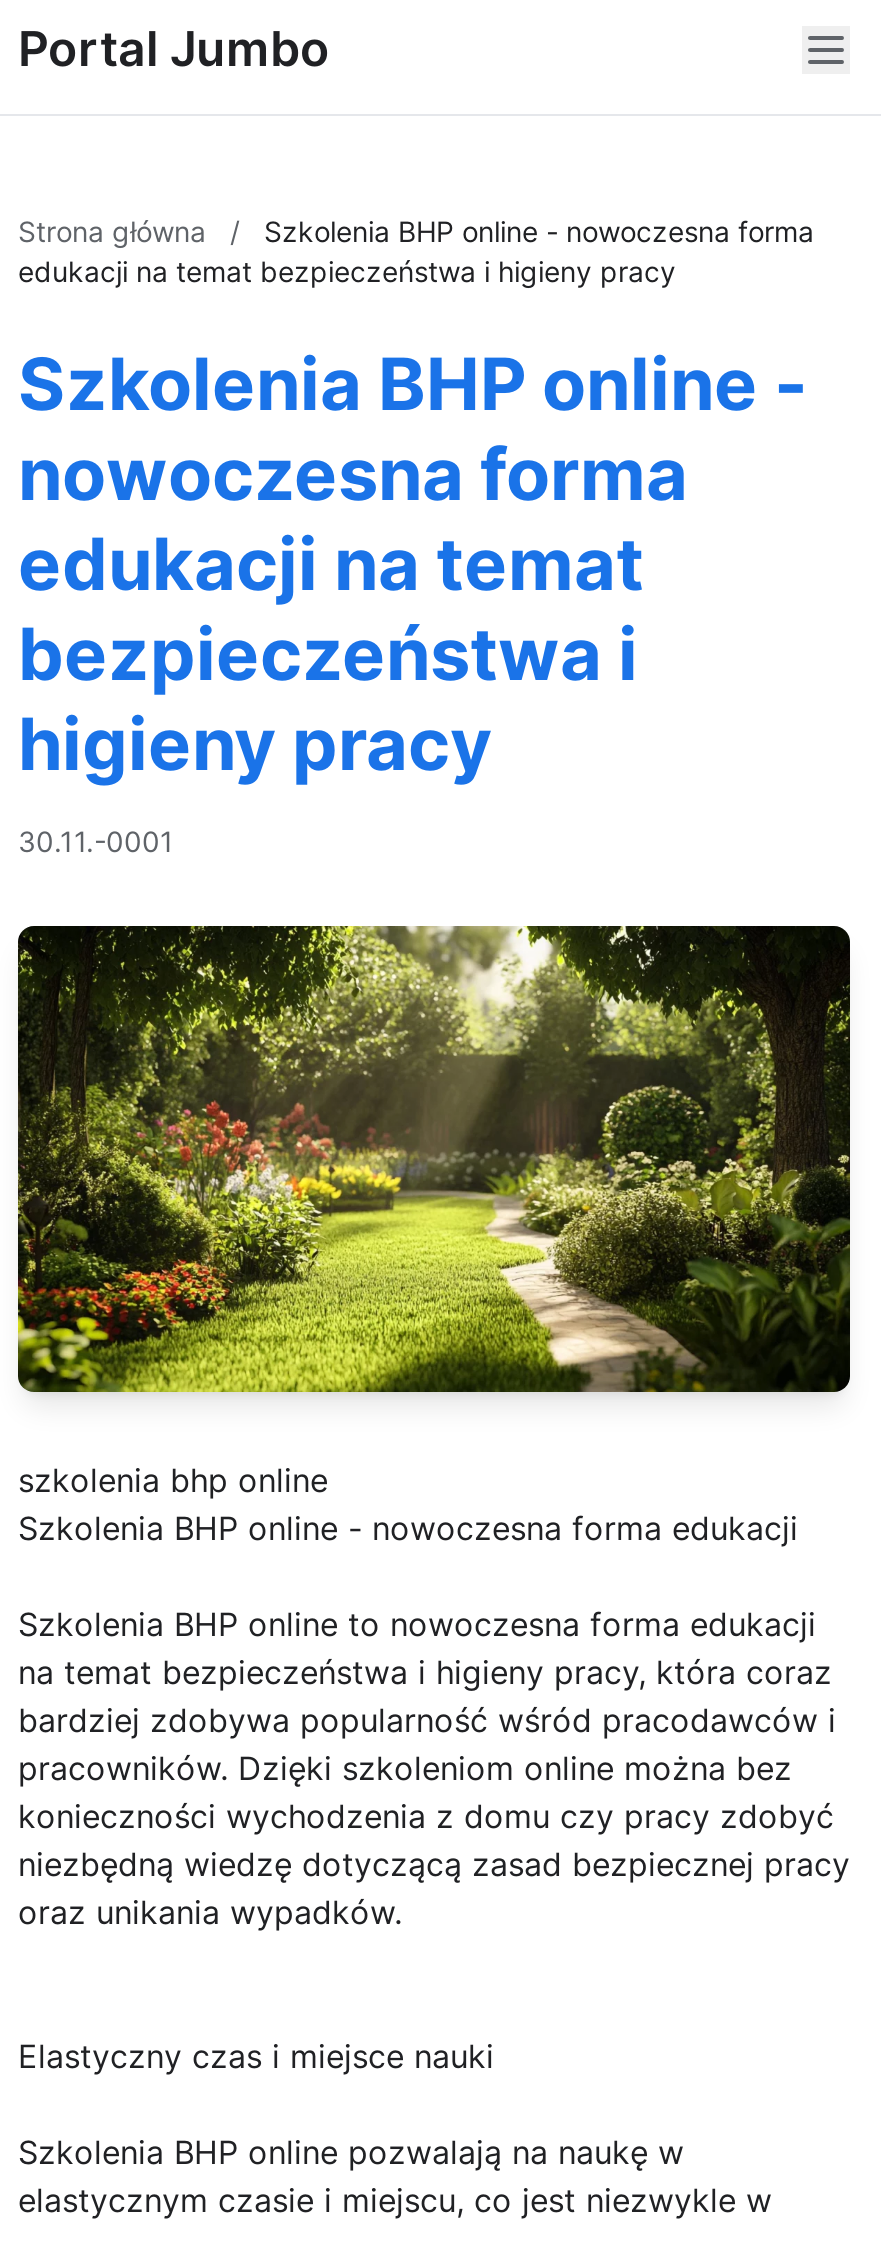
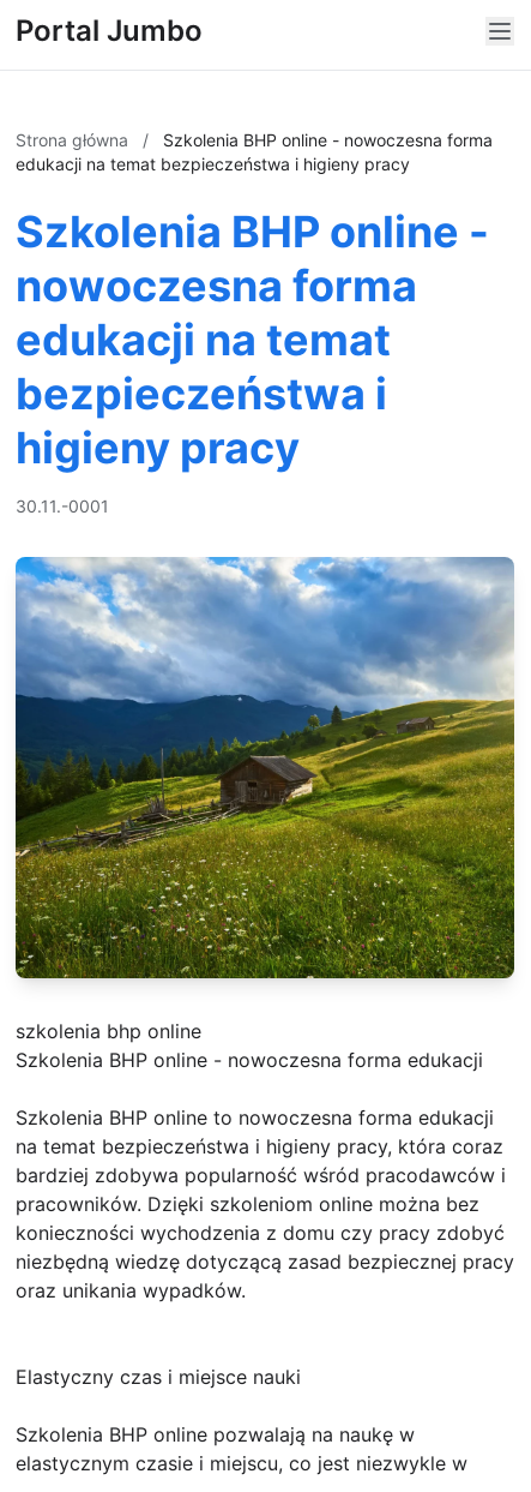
[16,924,852,1394] [image] -> [14,556,515,979] [image]

